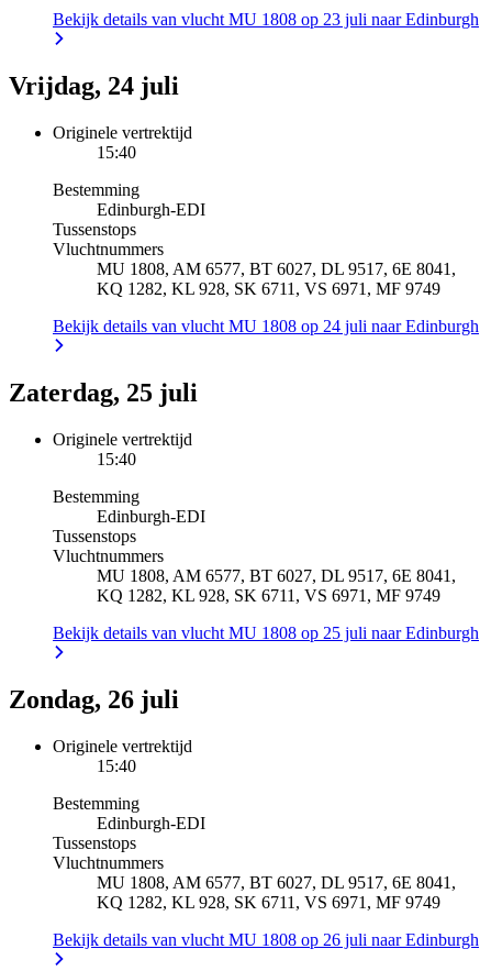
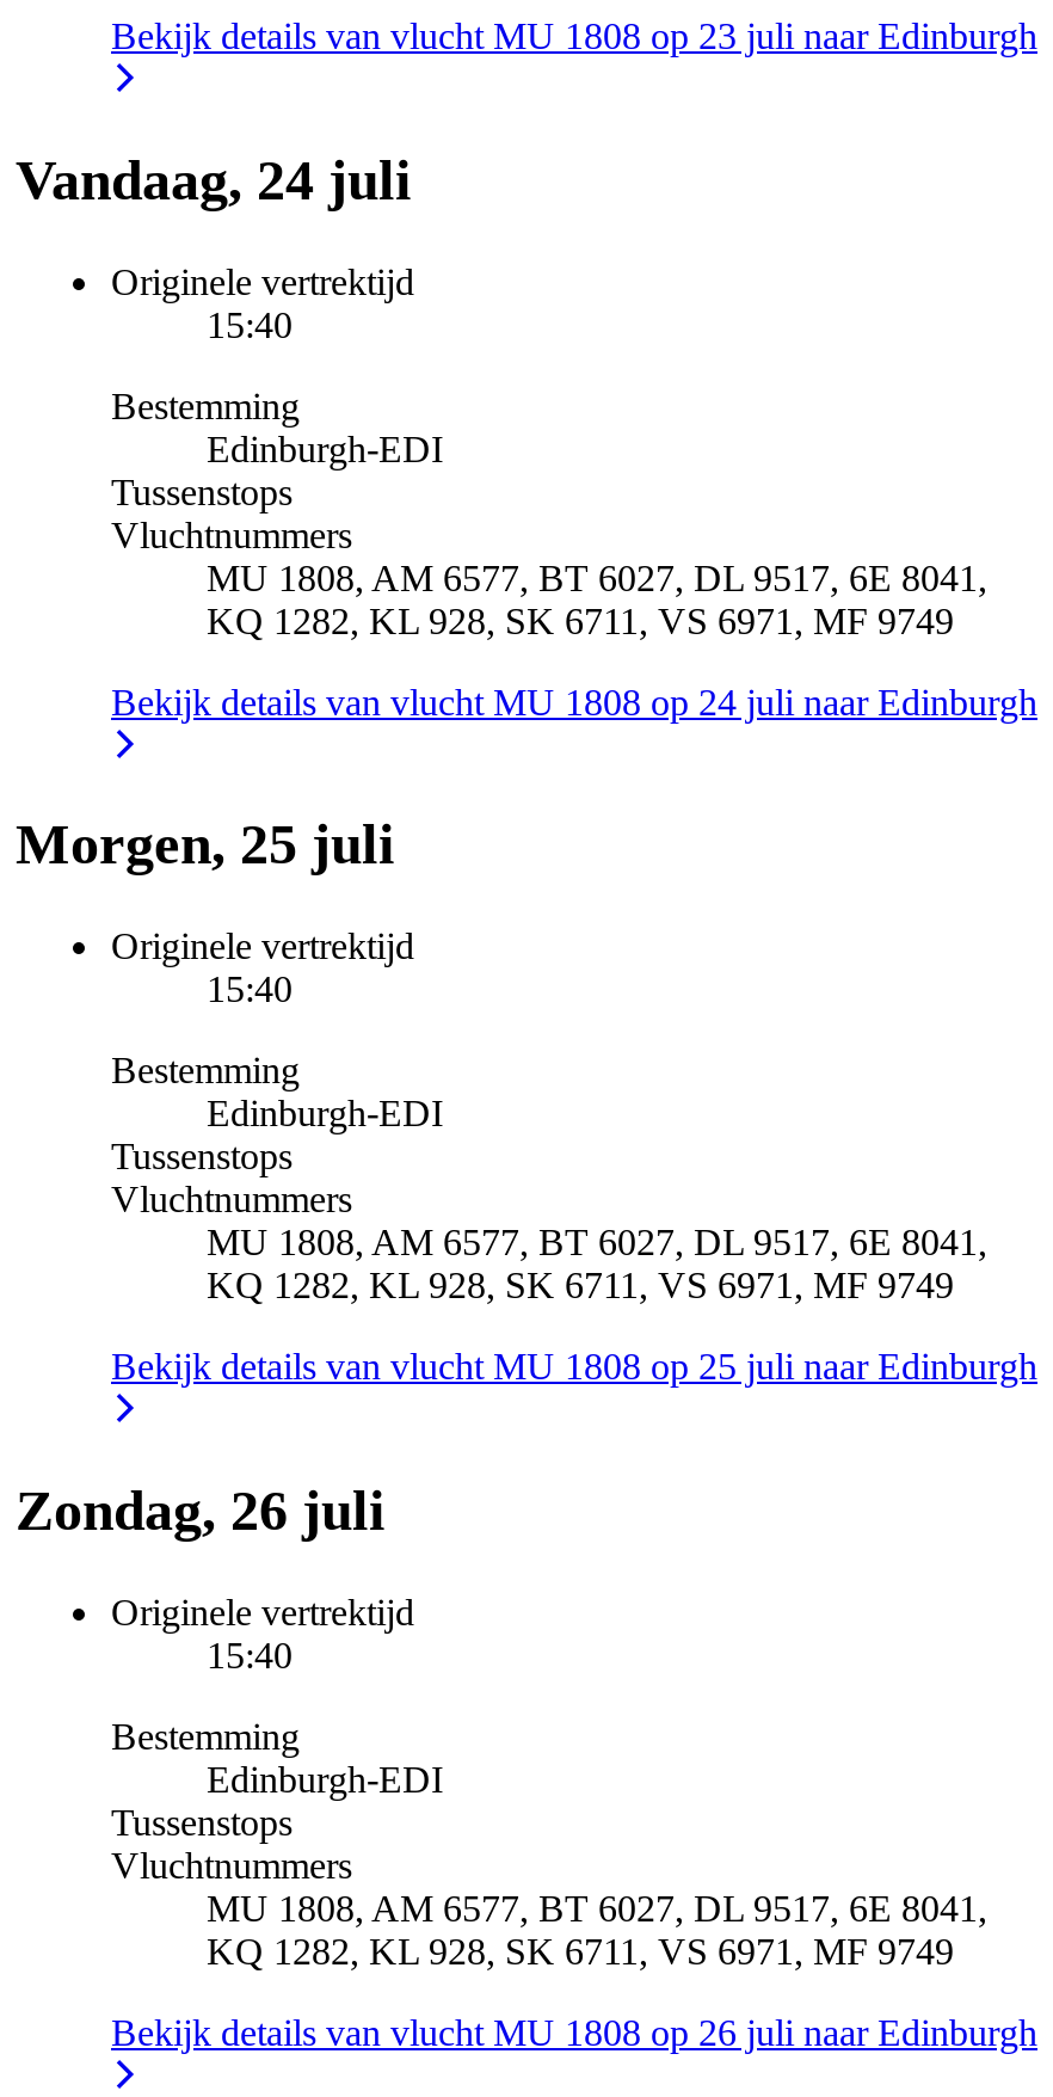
[9,72,179,100] Vrijdag, 24 juli -> [16,148,412,210] Vandaag, 24 juli
[9,378,198,407] Zaterdag, 25 juli -> [16,814,395,876] Morgen, 25 juli

